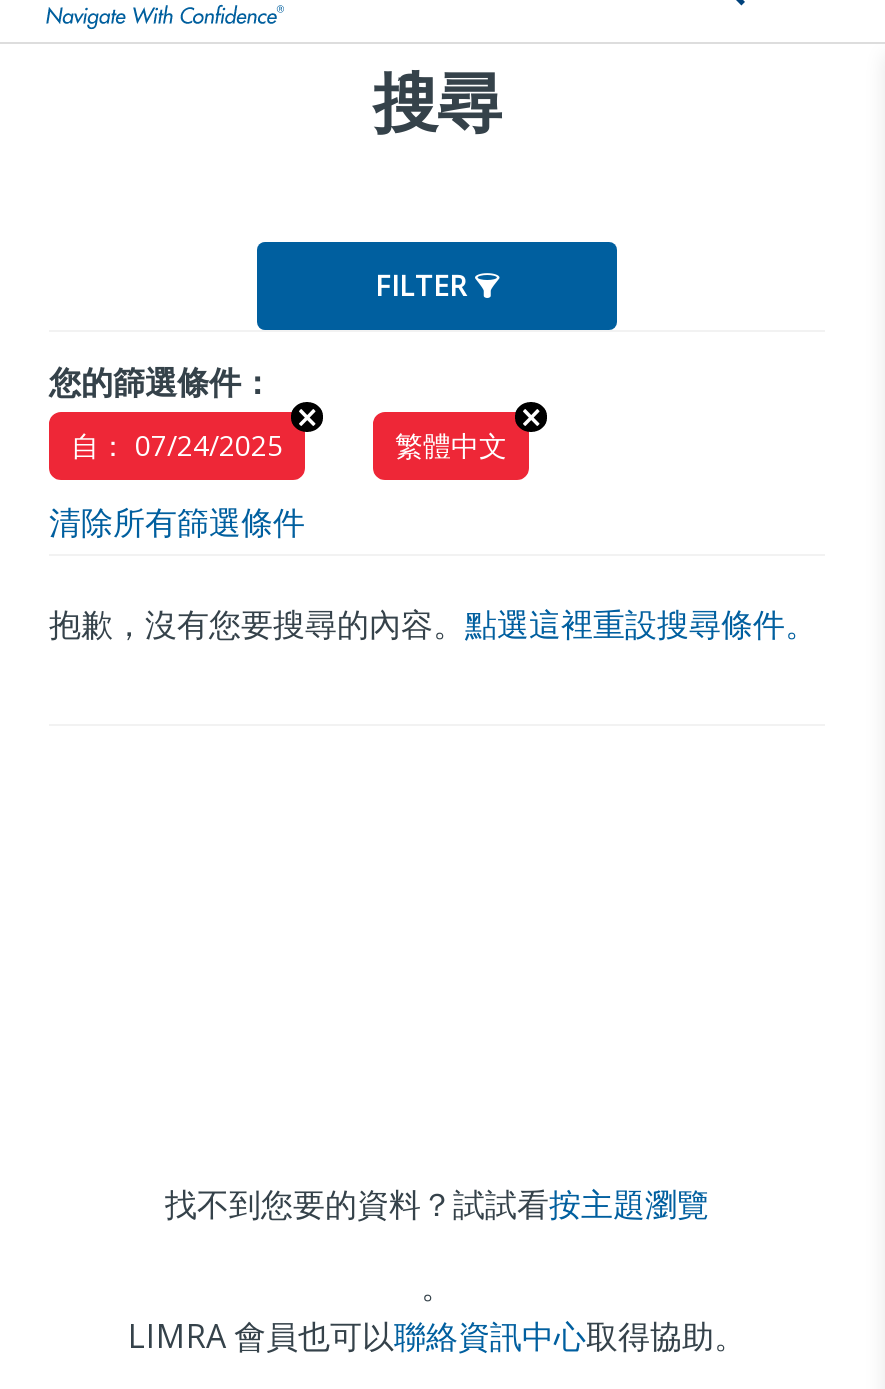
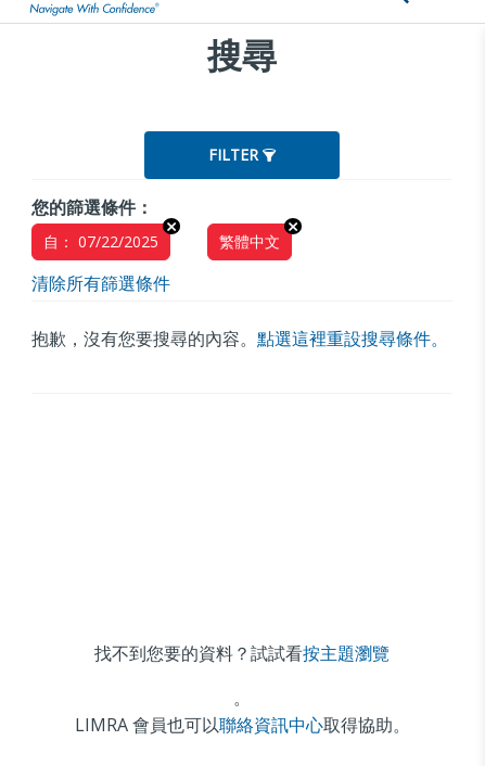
[71,426,283,464] 自： 07/24/2025 -> [43,231,158,252] 自： 07/22/2025

